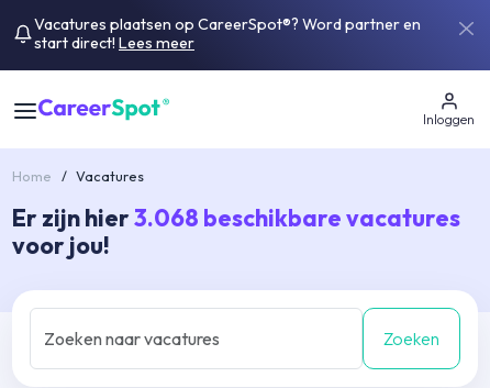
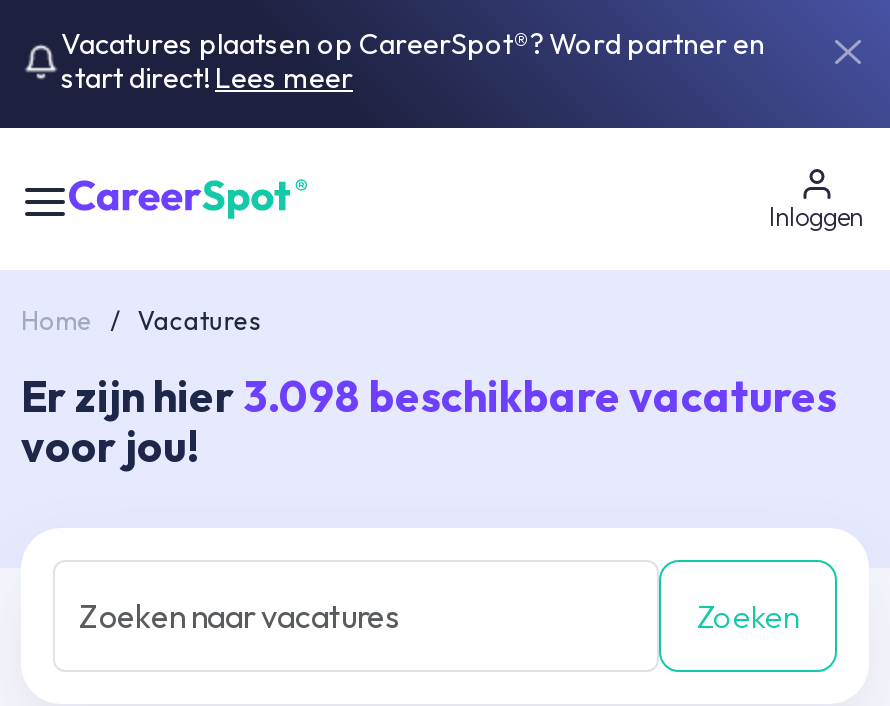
[12,202,460,233] Er zijn hier 3.068 beschikbare vacatures -> [21,368,837,424] Er zijn hier 3.098 beschikbare vacatures

